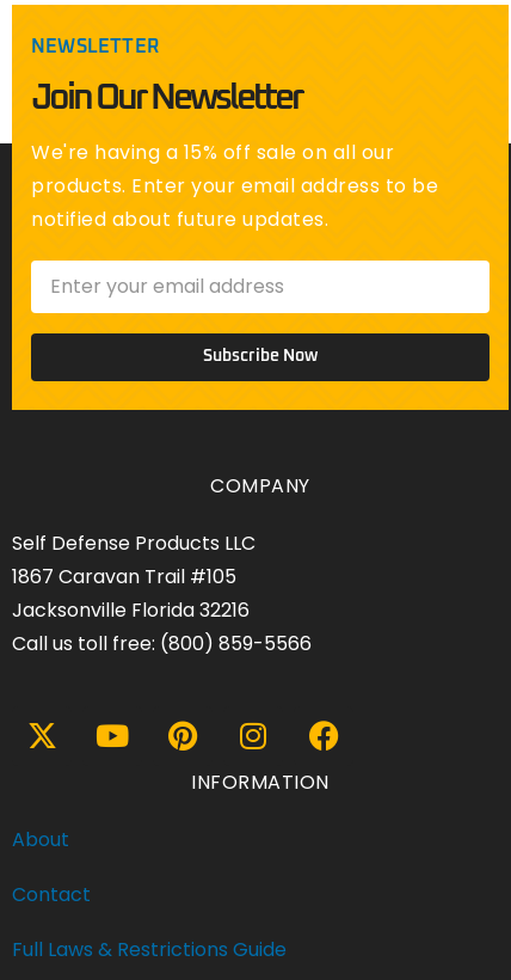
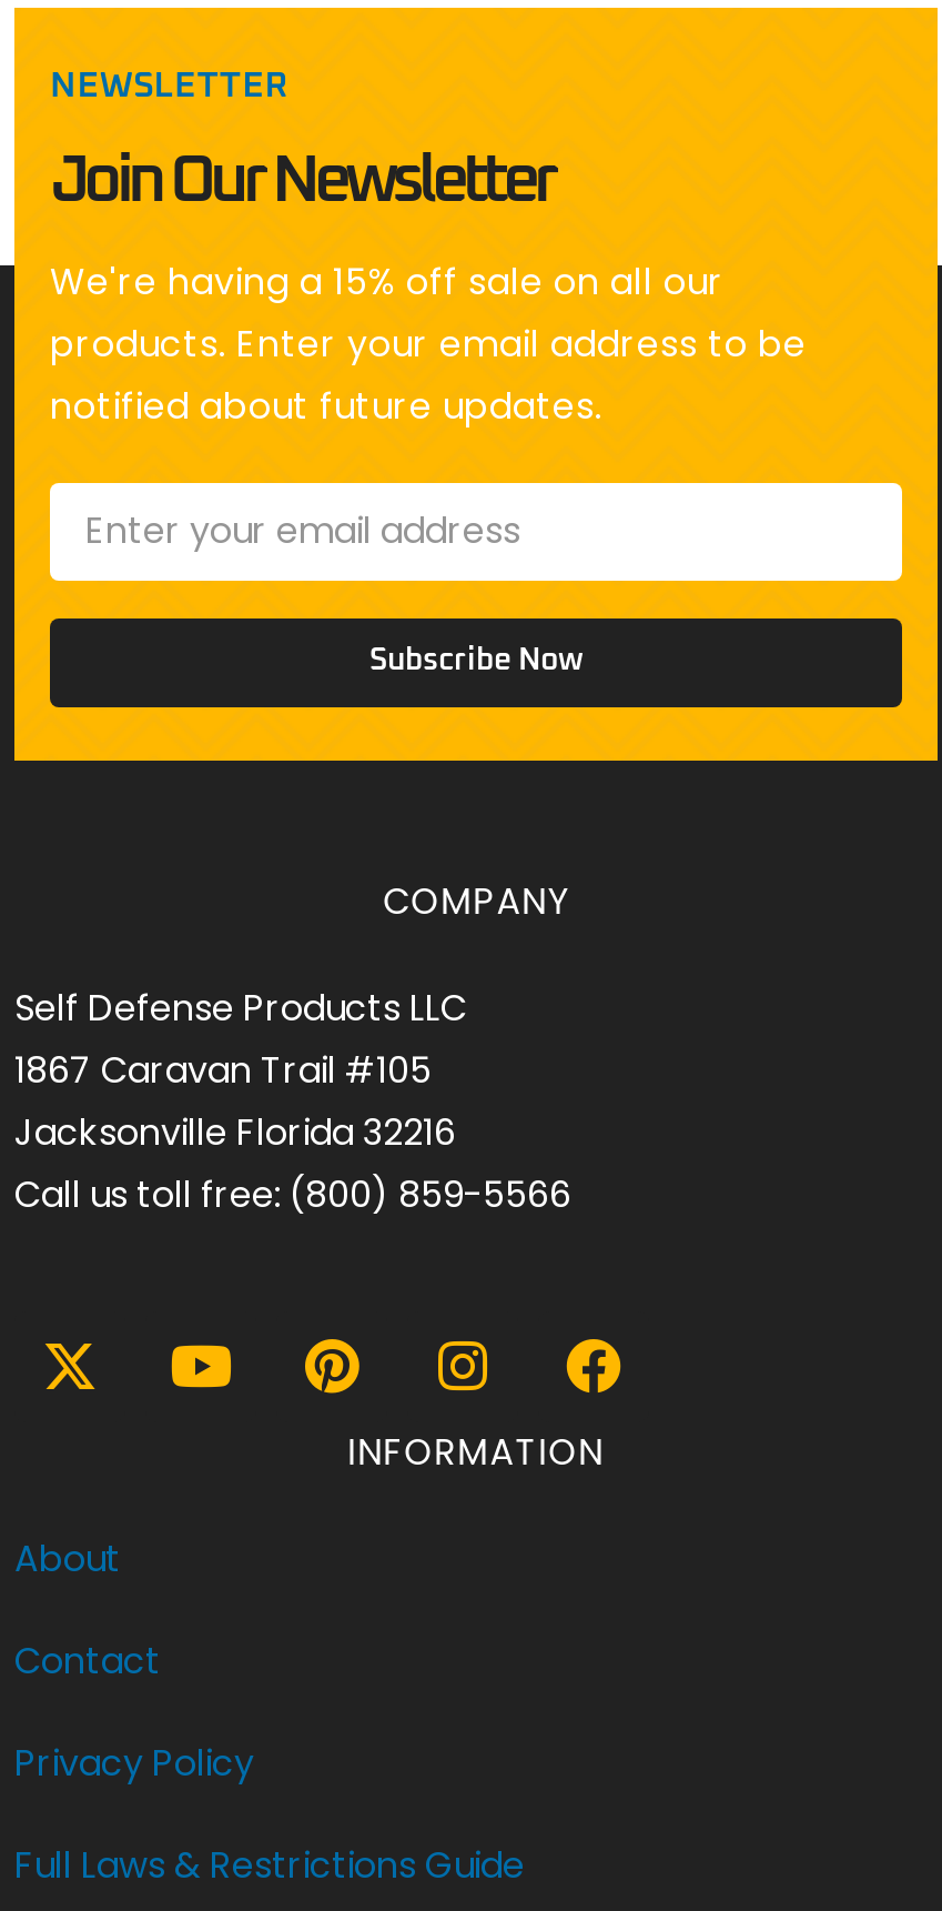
none -> [14,1737,254,1788] Privacy Policy

